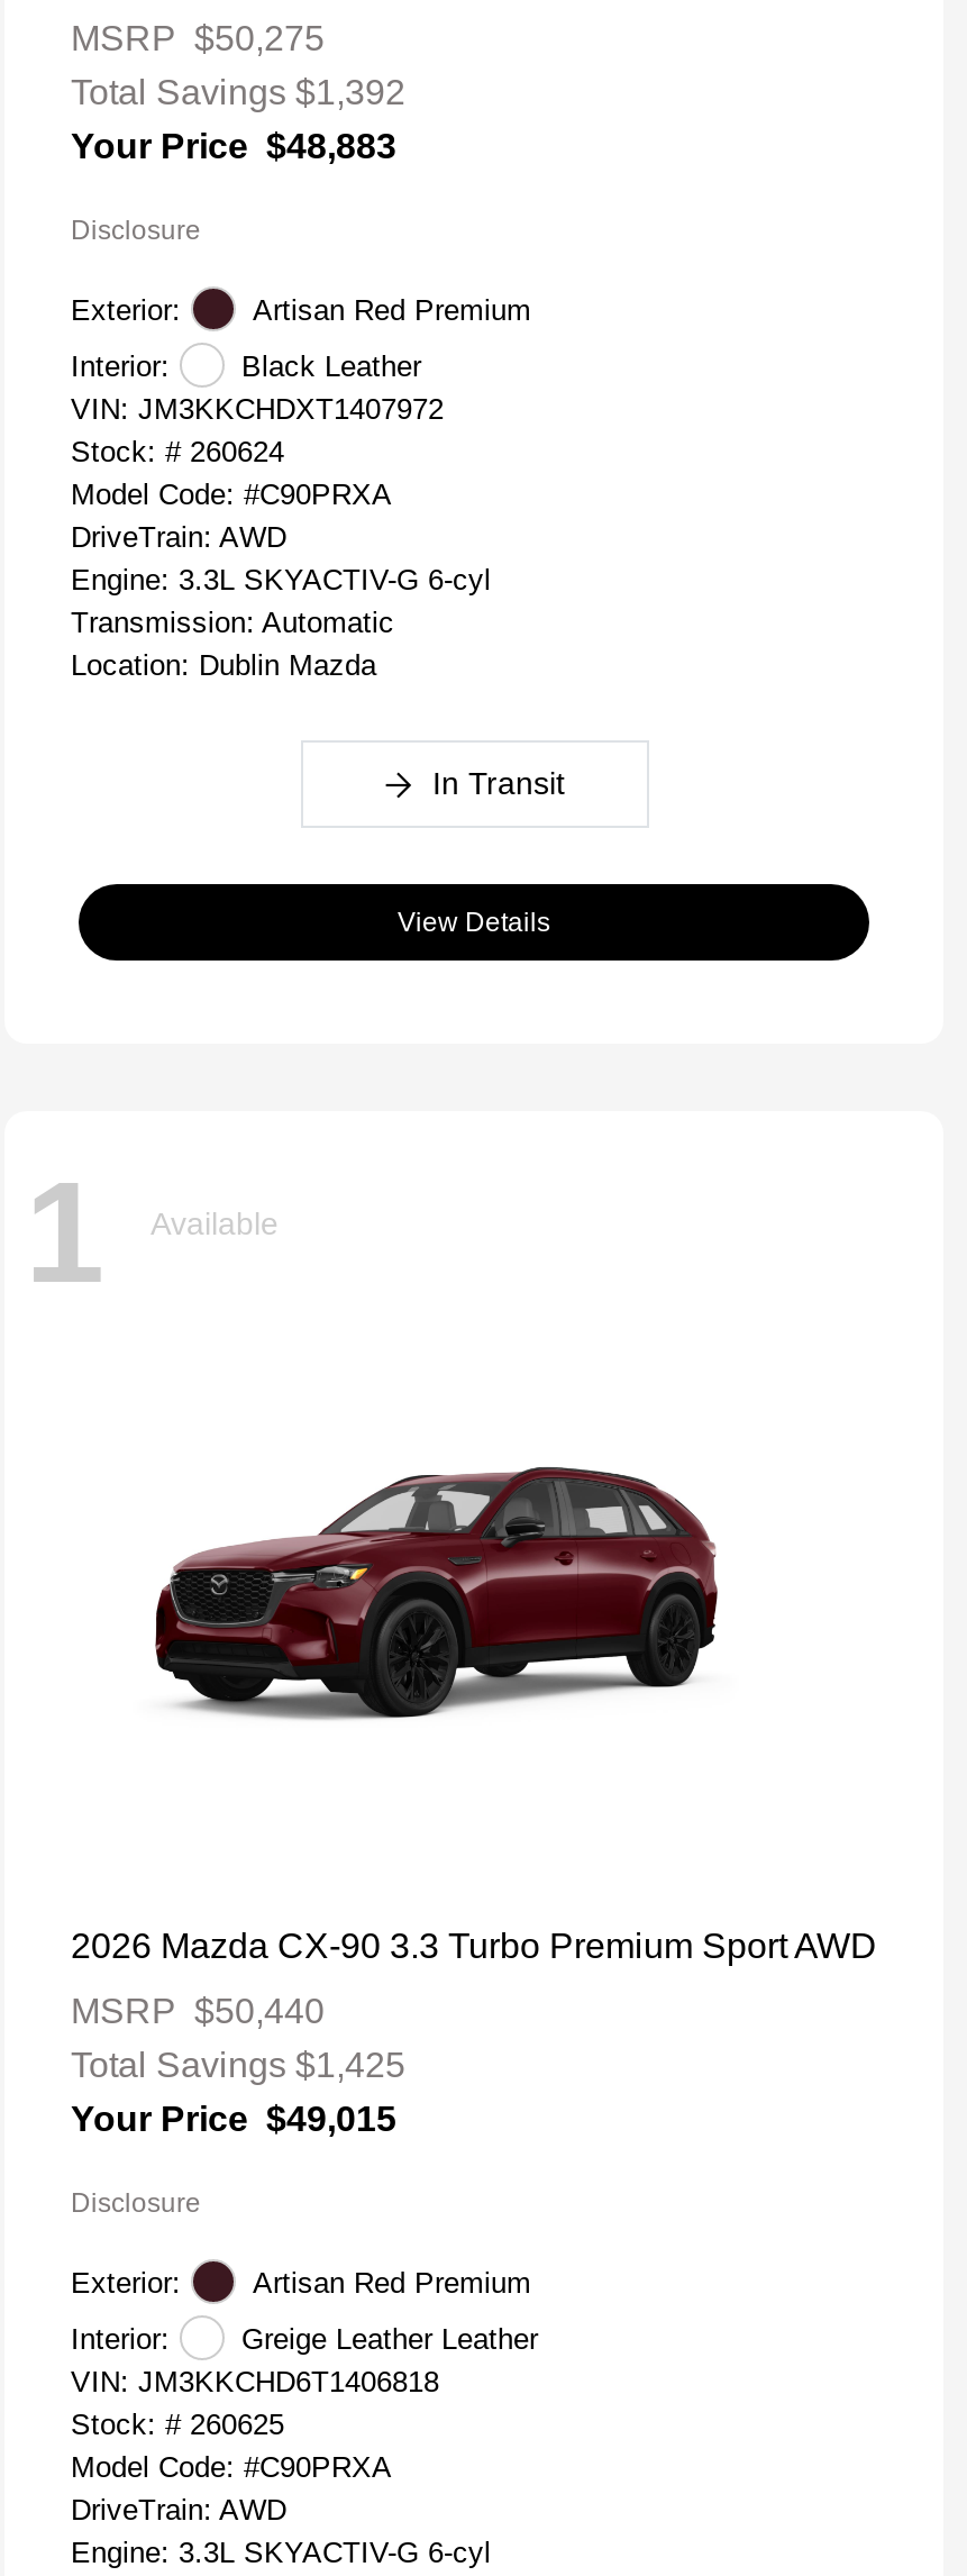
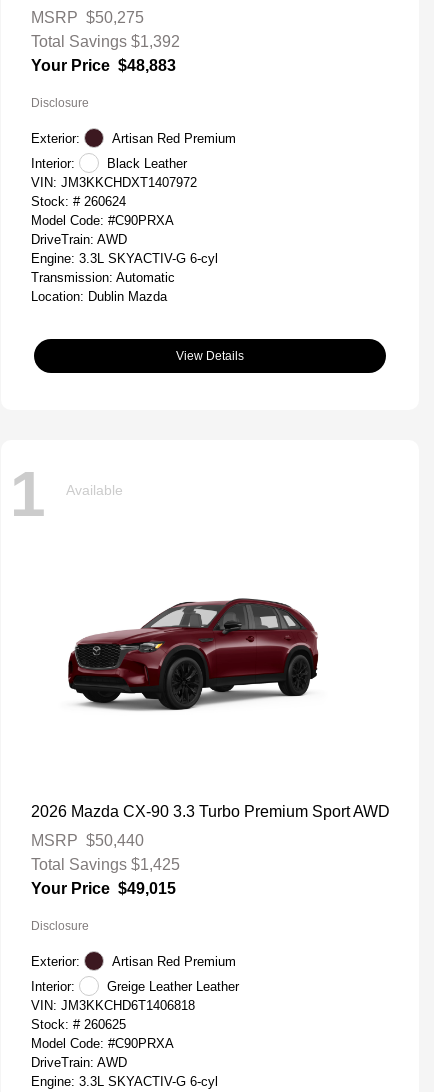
[432,765,565,801] In Transit -> none

